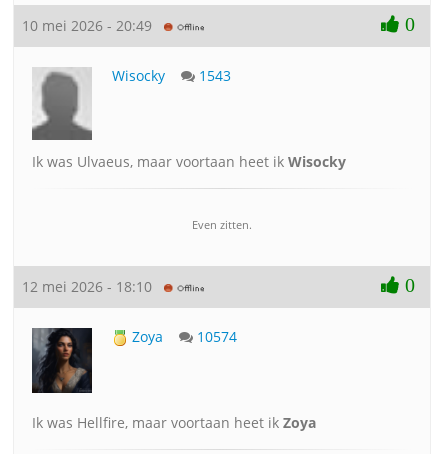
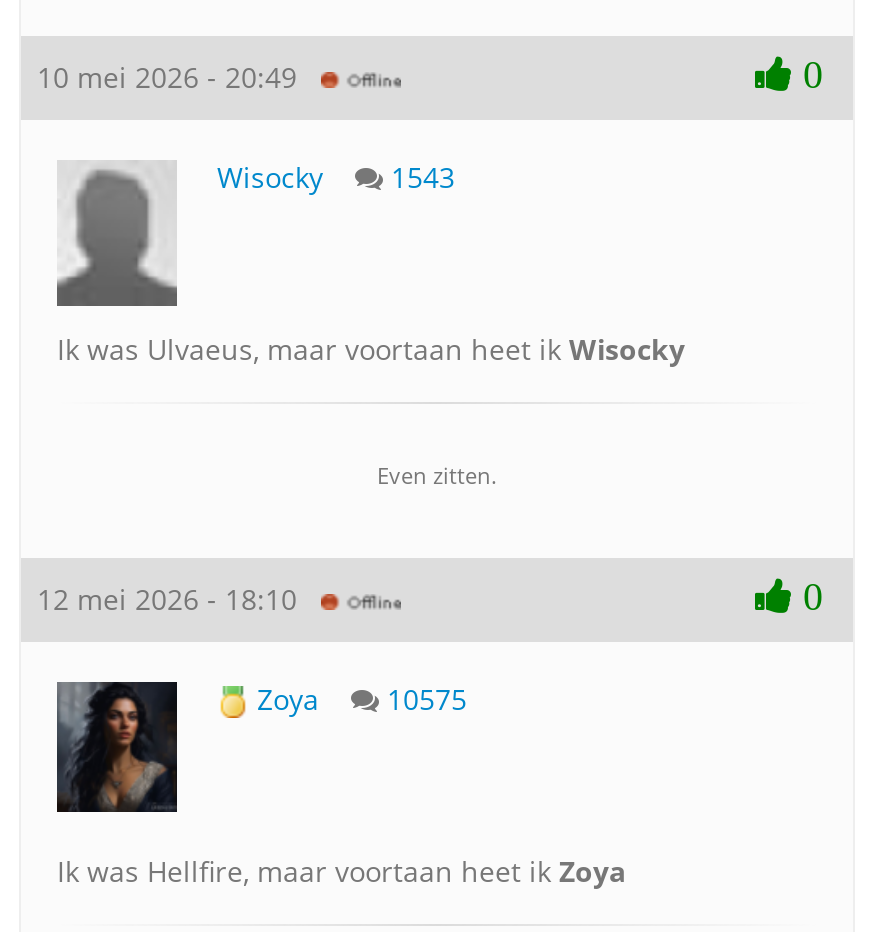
[128,327,237,346] Zoya 10574 -> [249,680,467,718] Zoya 10575

